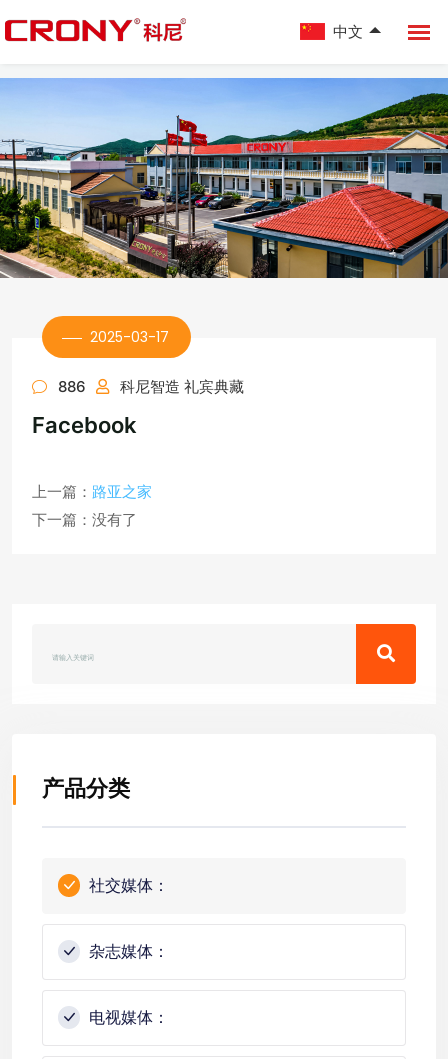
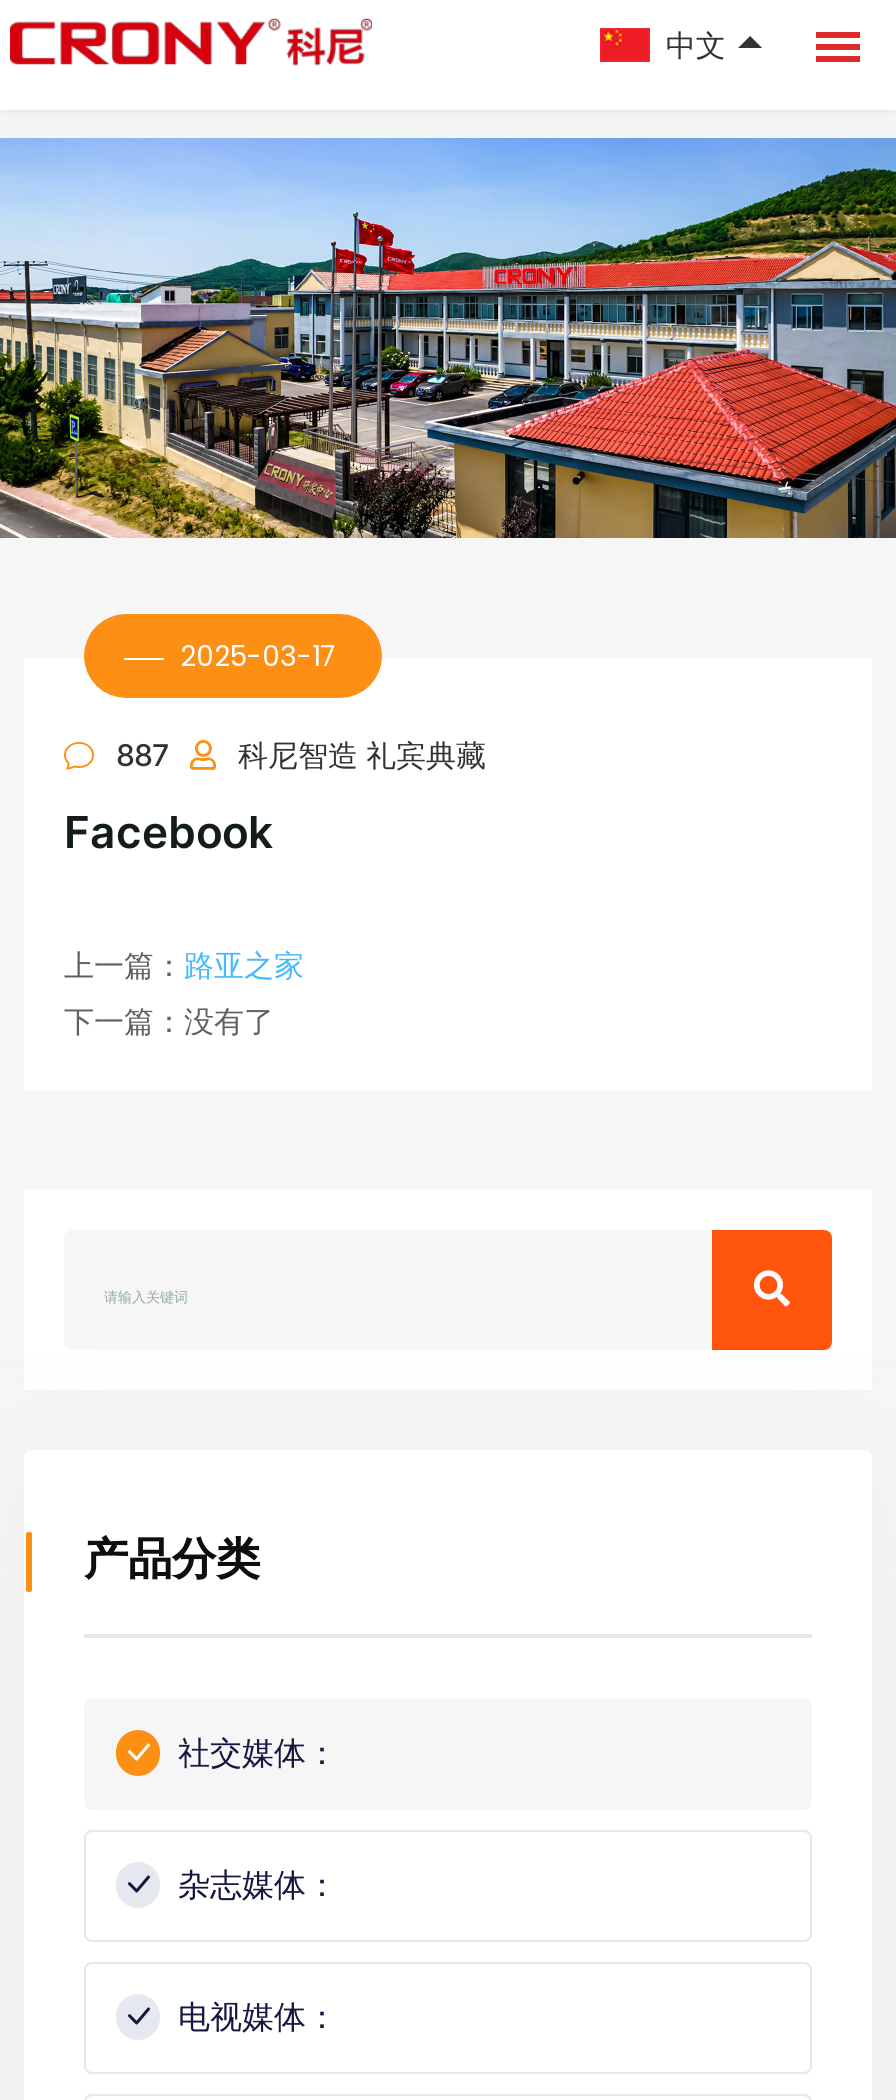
[58,377,244,396] 886 科尼智造 礼宾典藏 -> [116,736,486,774] 887 科尼智造 礼宾典藏

